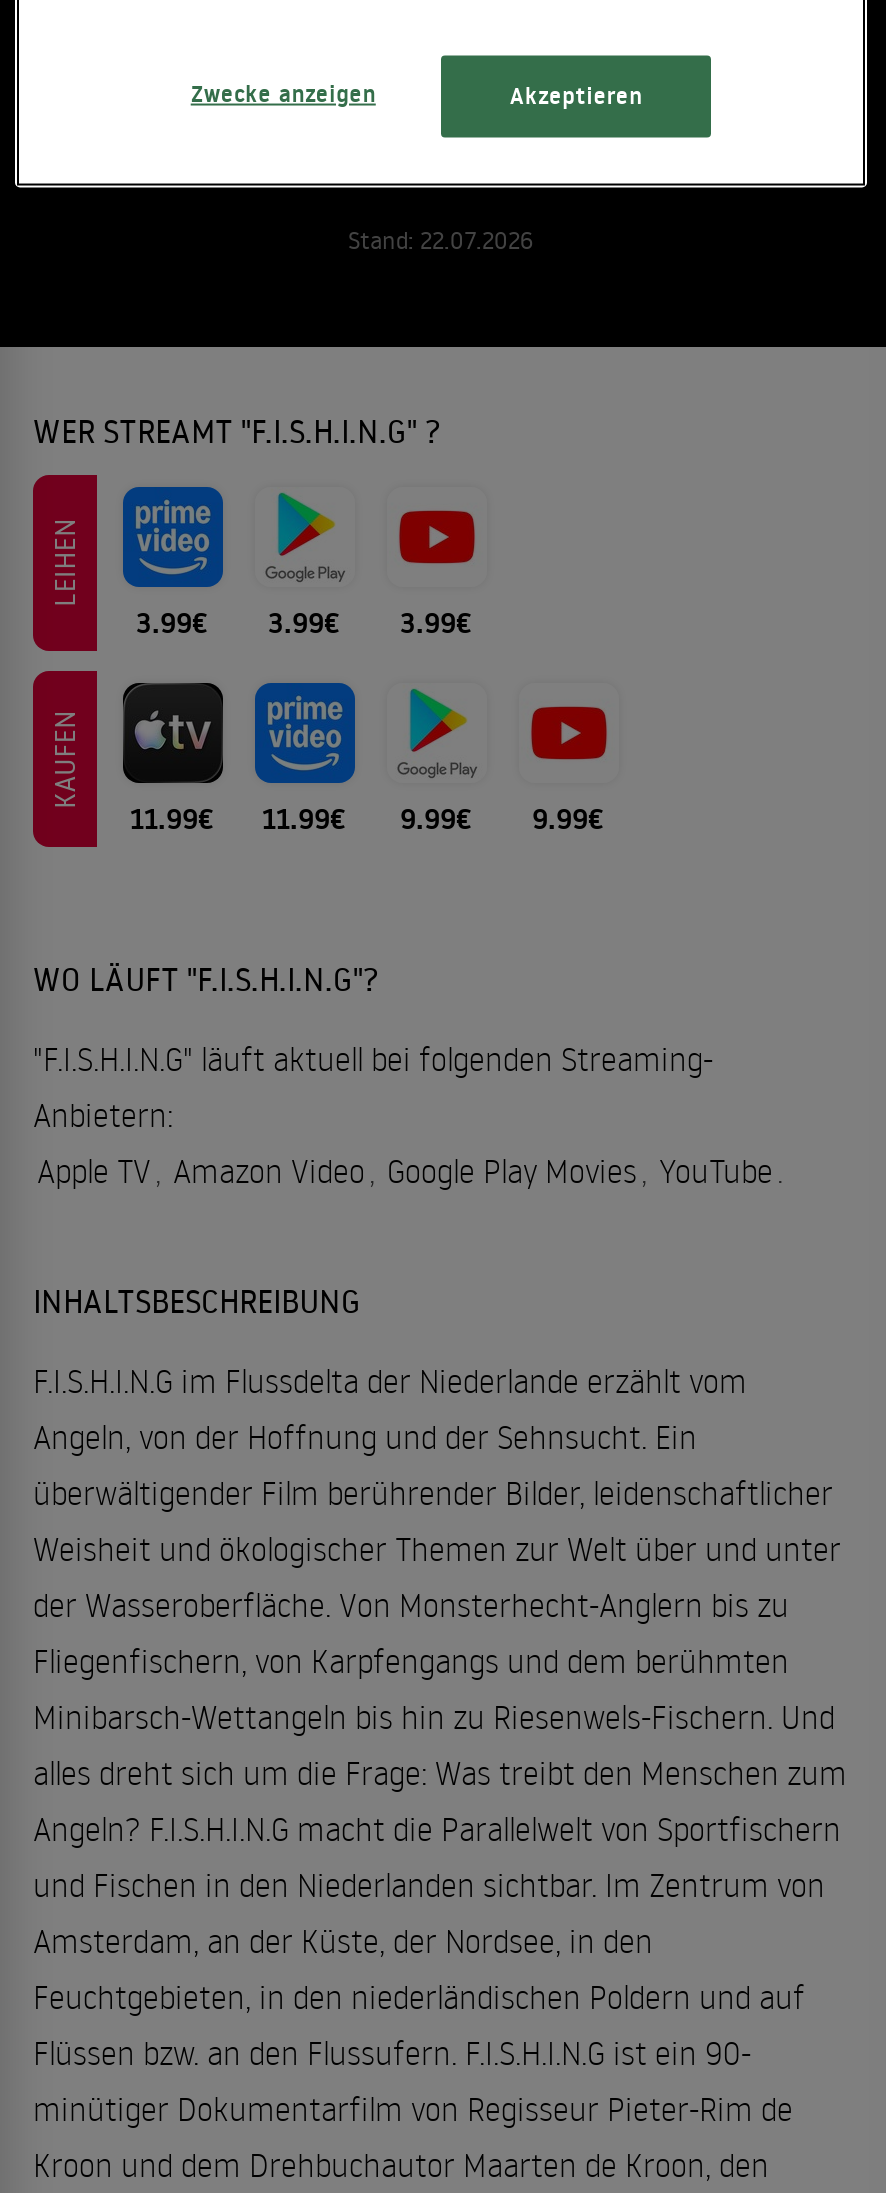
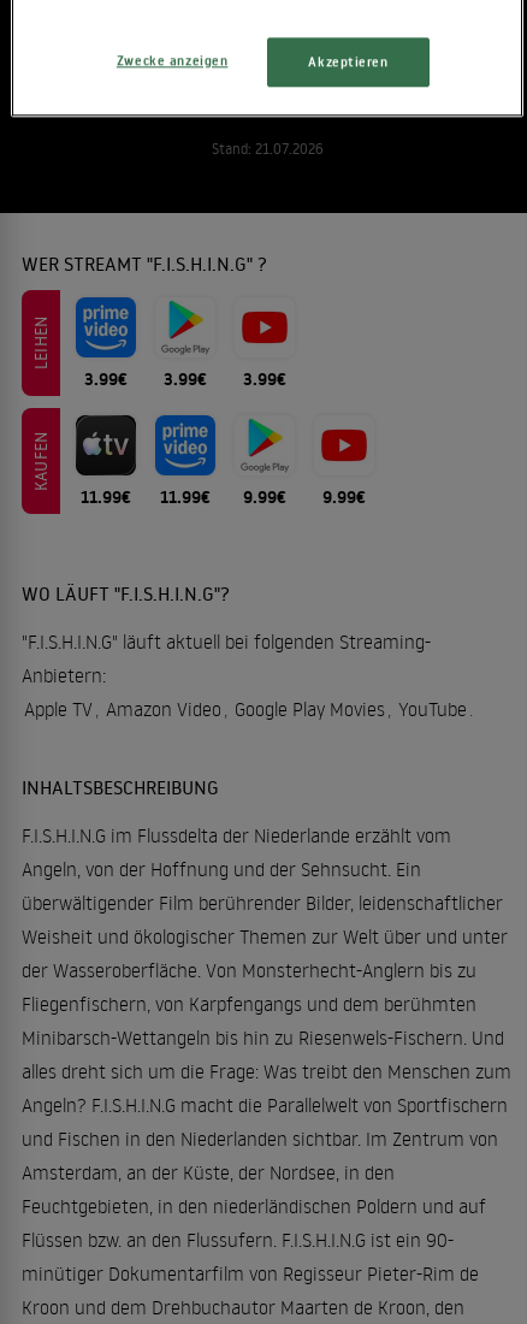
[348,225,534,255] Stand: 22.07.2026 -> [211,140,323,158] Stand: 21.07.2026

